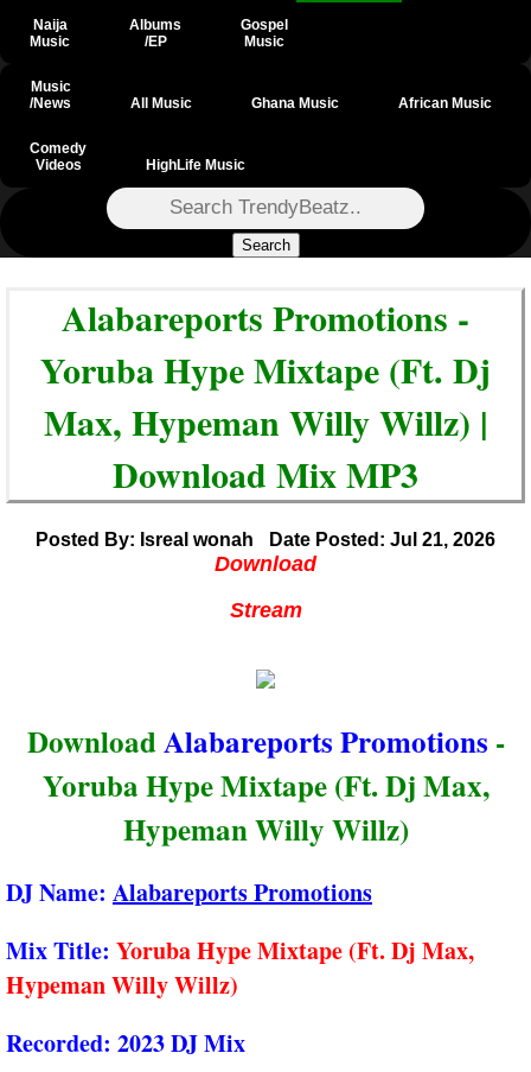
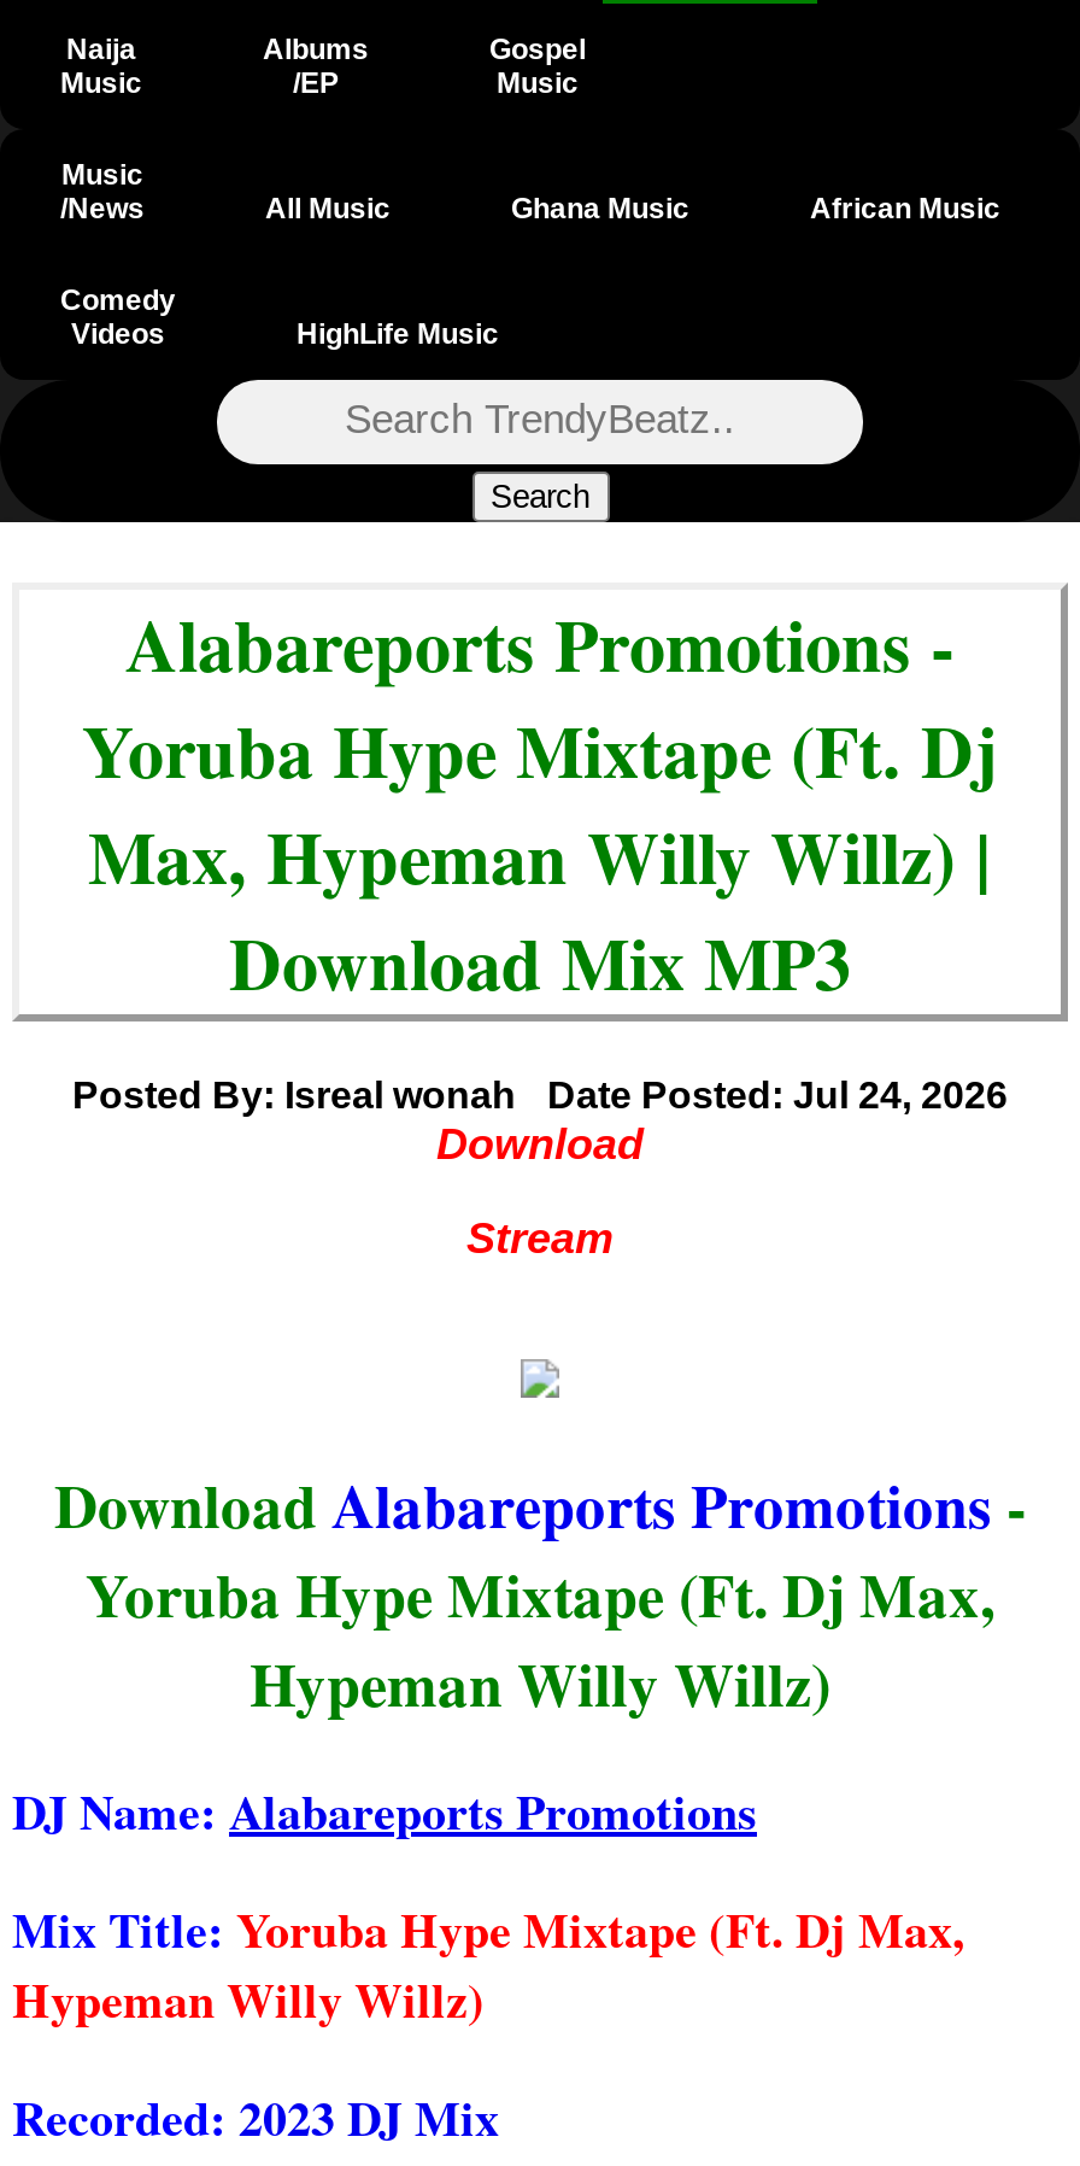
[269,529,495,549] Date Posted: Jul 21, 2026 -> [547,1074,1008,1115] Date Posted: Jul 24, 2026

